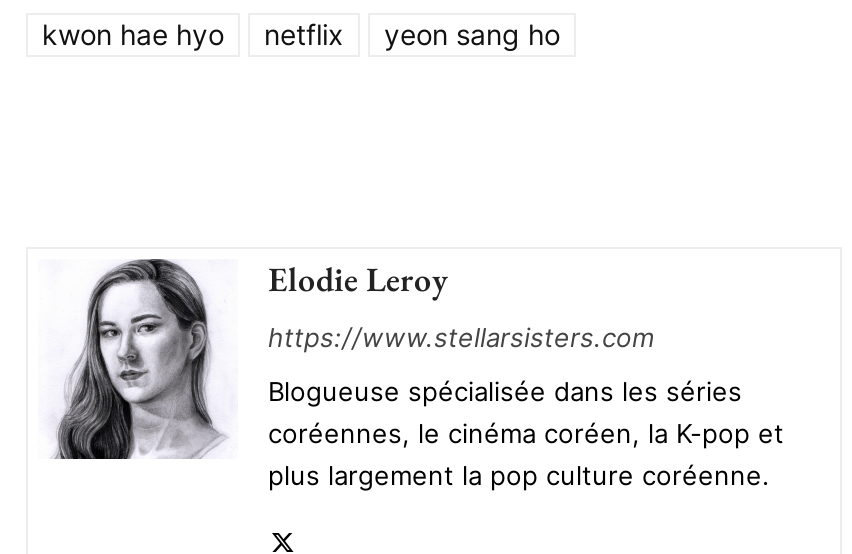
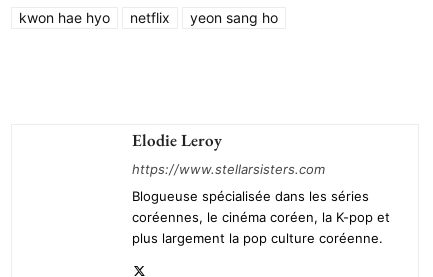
[52,256,228,462] [image] -> none

